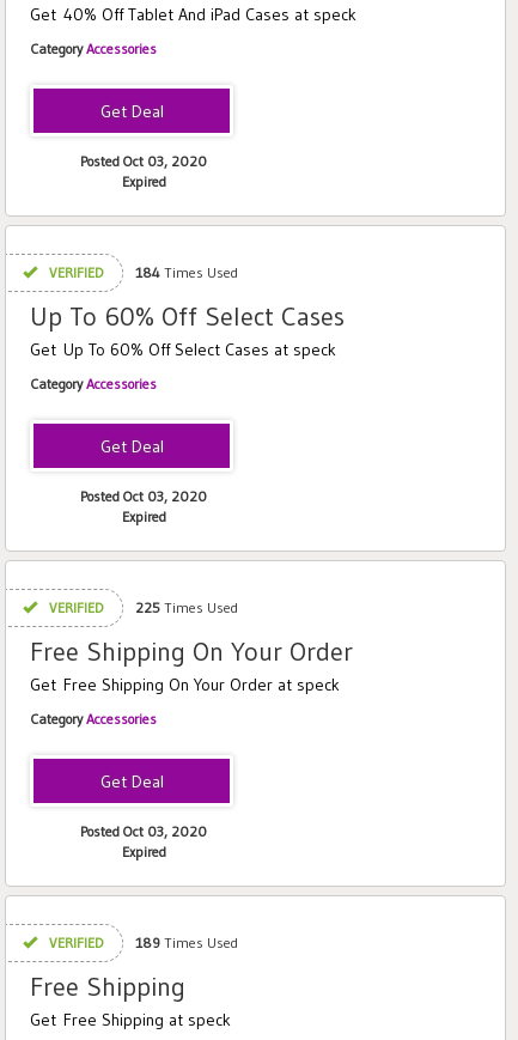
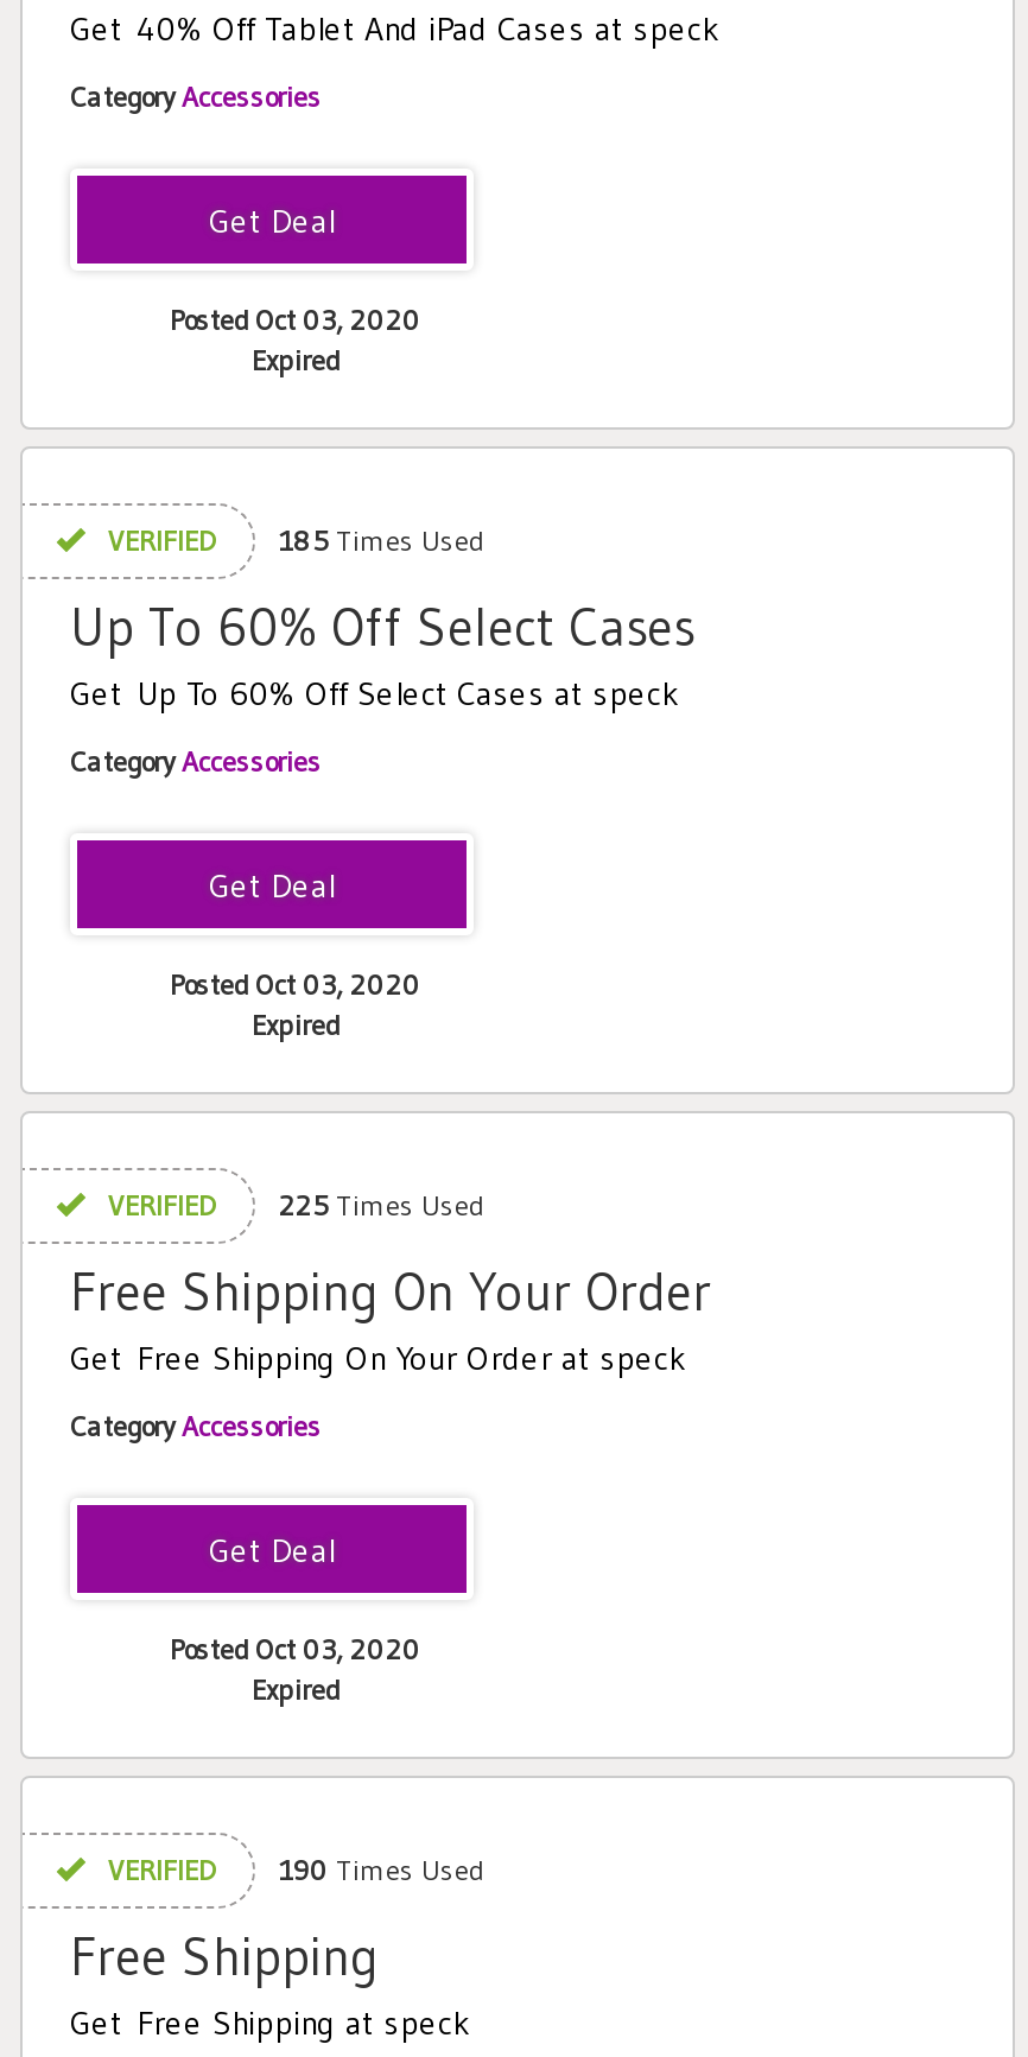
[45,263,238,281] VERIFIED 184 Times Used -> [101,522,483,558] VERIFIED 185 Times Used
[45,933,238,951] VERIFIED 189 Times Used -> [101,1852,483,1887] VERIFIED 190 Times Used

